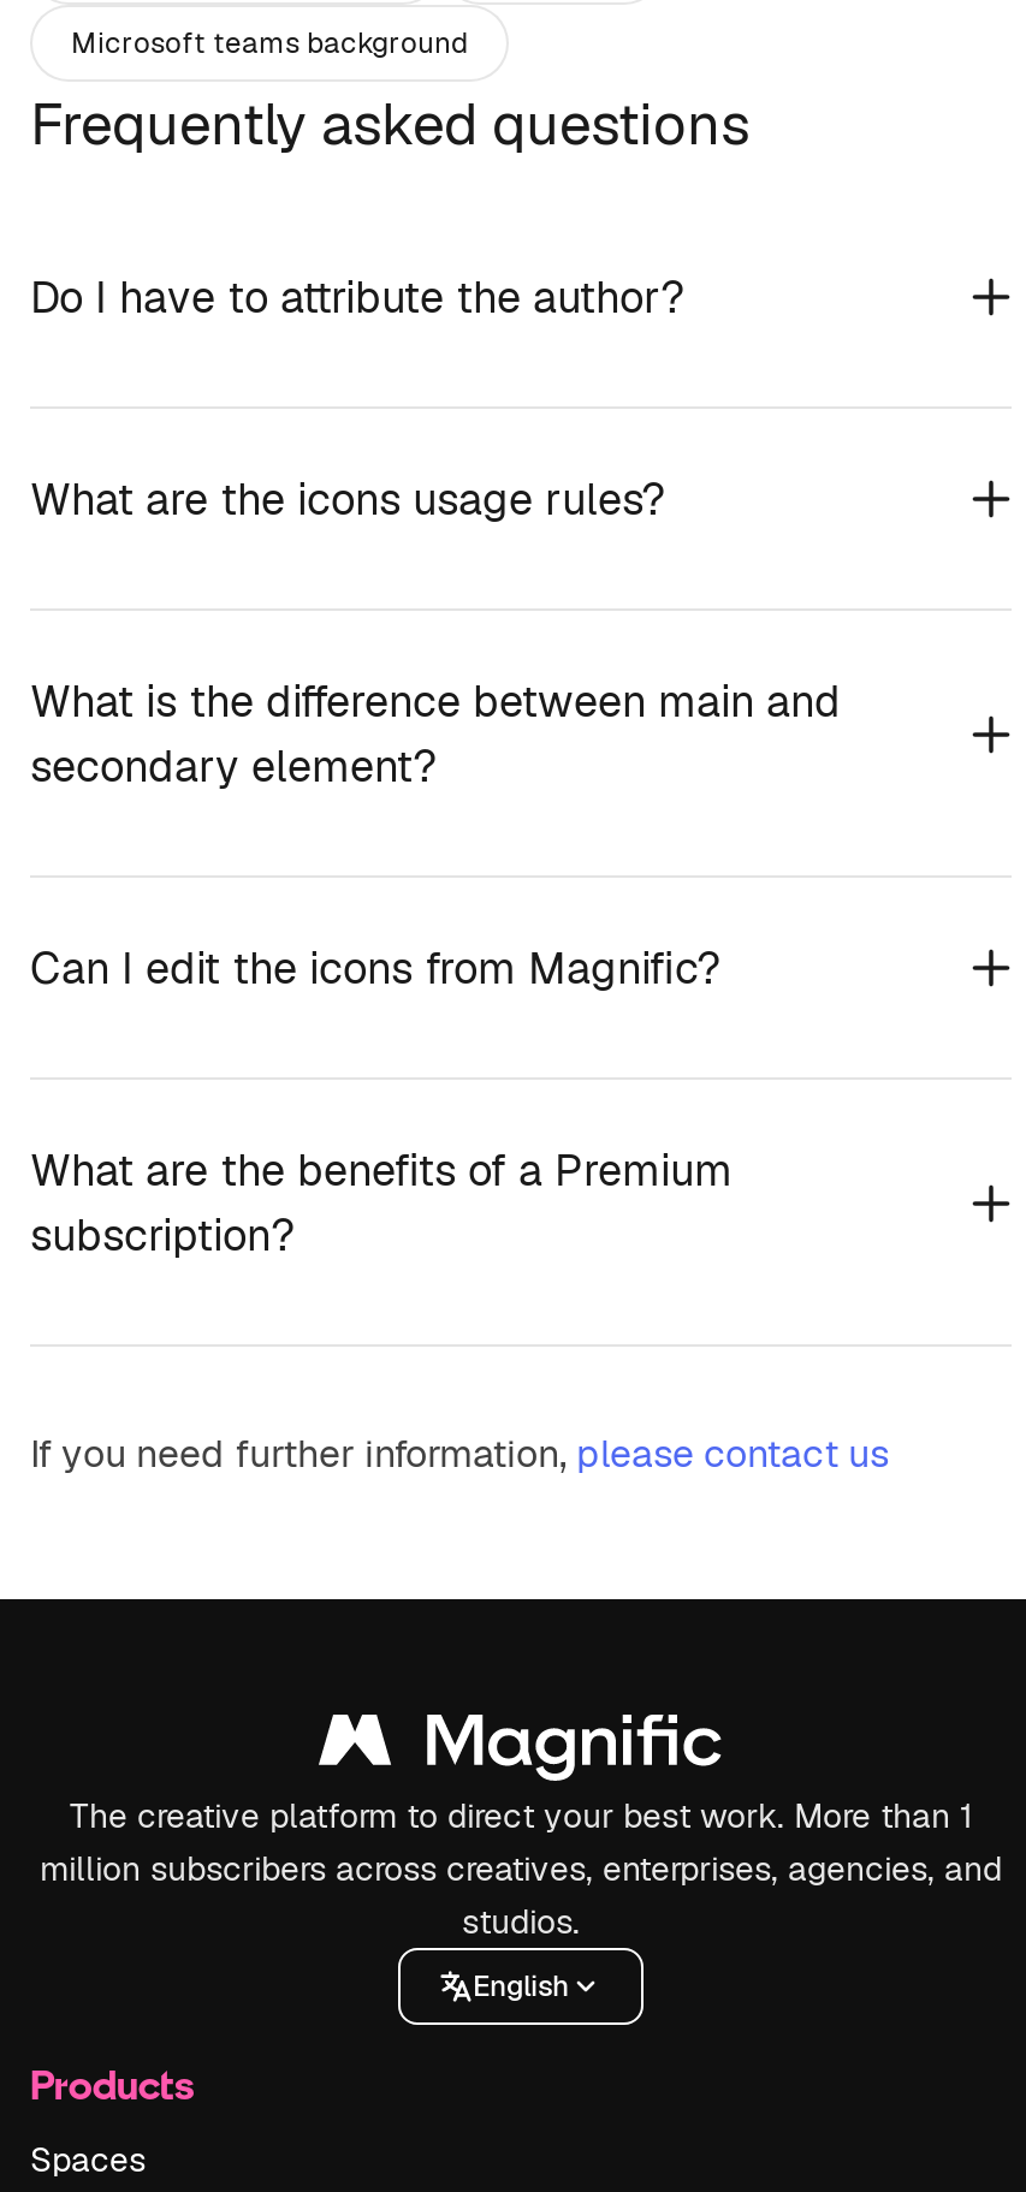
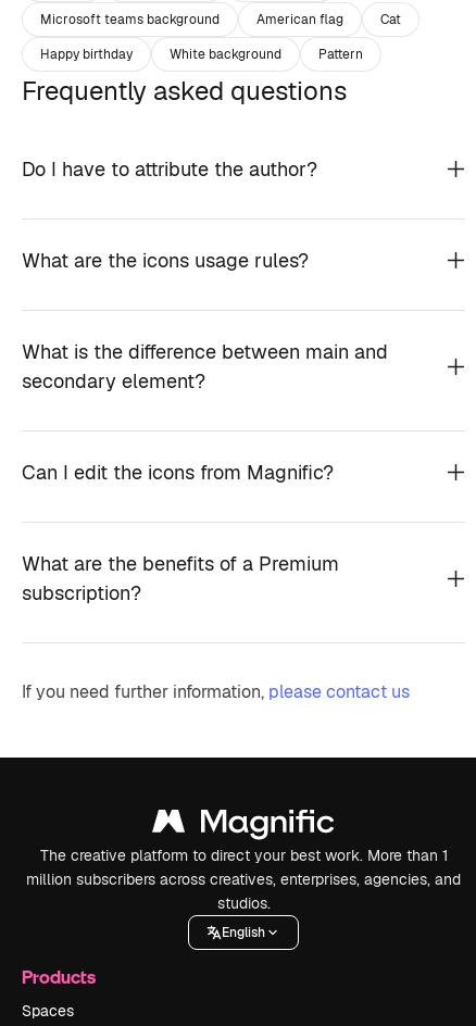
none -> [40,10,401,62] American flag | Cat | Happy birthday | White background | Pattern

